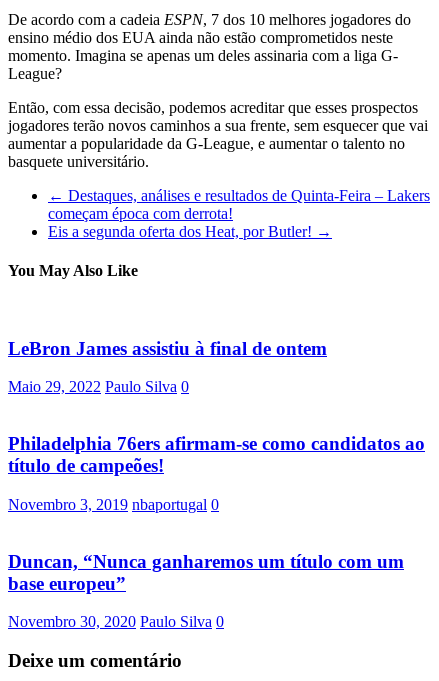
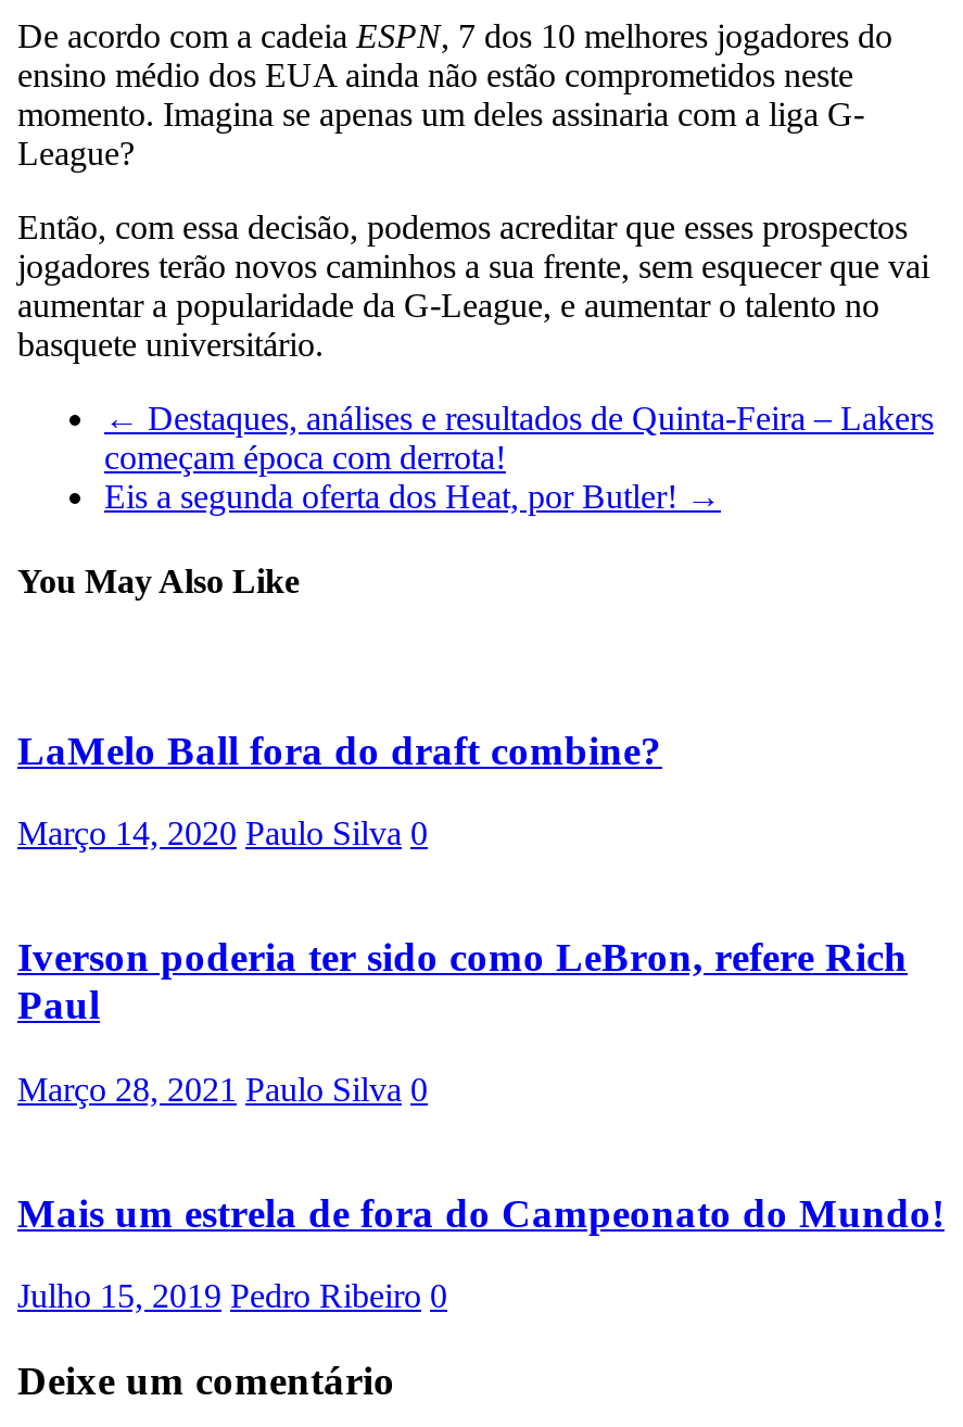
[8,338,327,359] LeBron James assistiu à final de ontem -> [17,727,662,773] LaMelo Ball fora do draft combine?
[8,378,189,395] Maio 29, 2022 Paulo Silva 0 -> [17,816,428,853] Março 14, 2020 Paulo Silva 0
[8,433,425,476] Philadelphia 76ers afirmam-se como candidatos ao | título de campeões! -> [17,934,908,1028] Iverson poderia ter sido como LeBron, refere Rich | Paul
[8,496,219,513] Novembro 3, 2019 nbaportugal 0 -> [17,1071,428,1107] Março 28, 2021 Paulo Silva 0
[8,551,404,594] Duncan, “Nunca ganharemos um título com um | base europeu” -> [17,1189,945,1235] Mais um estrela de fora do Campeonato do Mundo!
[8,613,224,630] Novembro 30, 2020 Paulo Silva 0 -> [17,1278,447,1315] Julho 15, 2019 Pedro Ribeiro 0

